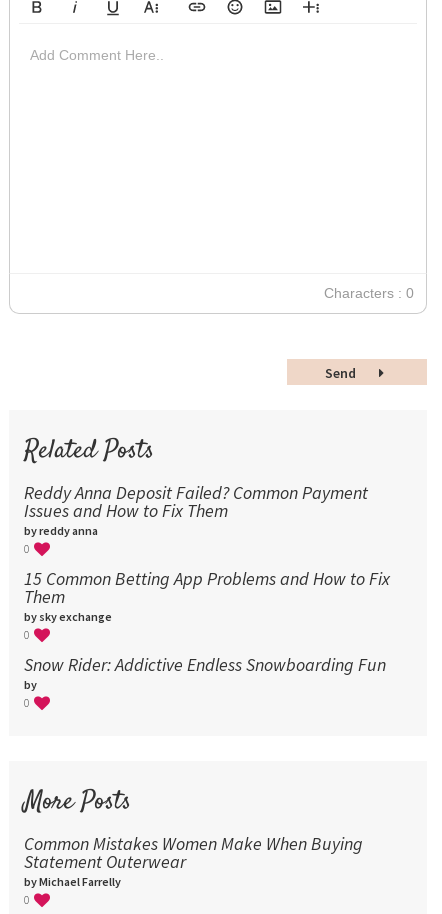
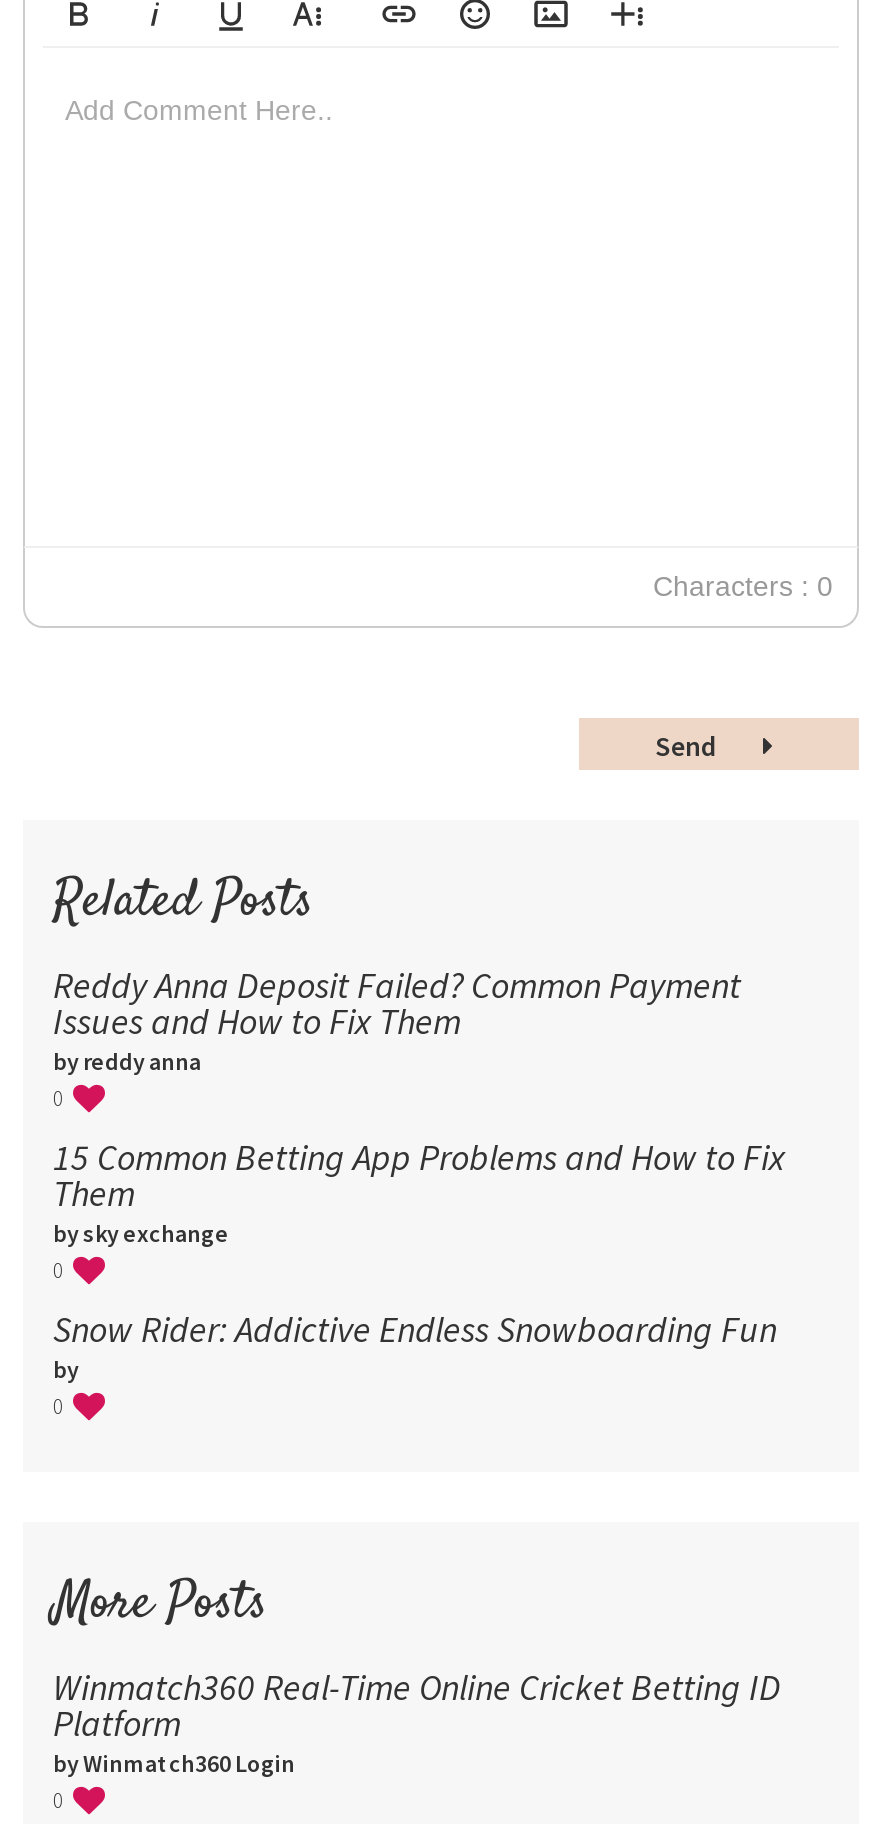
[24,832,363,889] Common Mistakes Women Make When Buying | Statement Outerwear | by Michael Farrelly -> [53,1664,781,1778] Winmatch360 Real-Time Online Cricket Betting ID | Platform | by Winmatch360 Login

